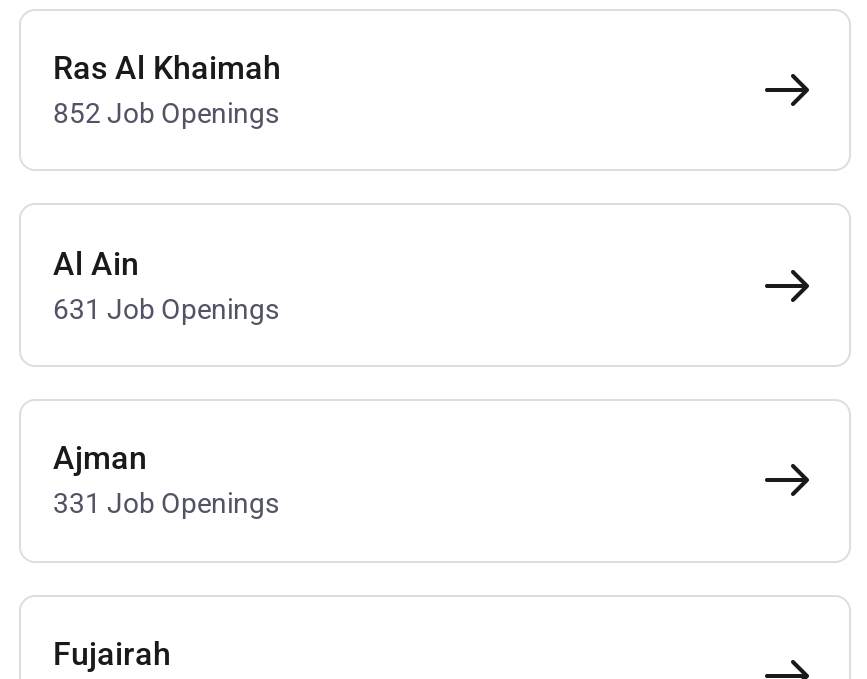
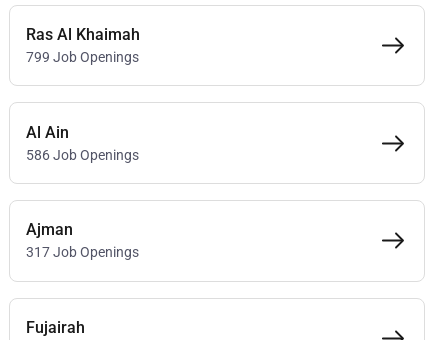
[53,97,279,129] 852 Job Openings -> [26,49,139,65] 799 Job Openings
[53,292,279,324] 631 Job Openings -> [26,147,139,163] 586 Job Openings
[53,487,279,519] 331 Job Openings -> [26,244,139,260] 317 Job Openings

